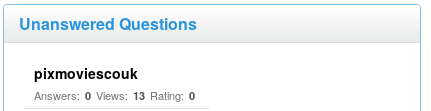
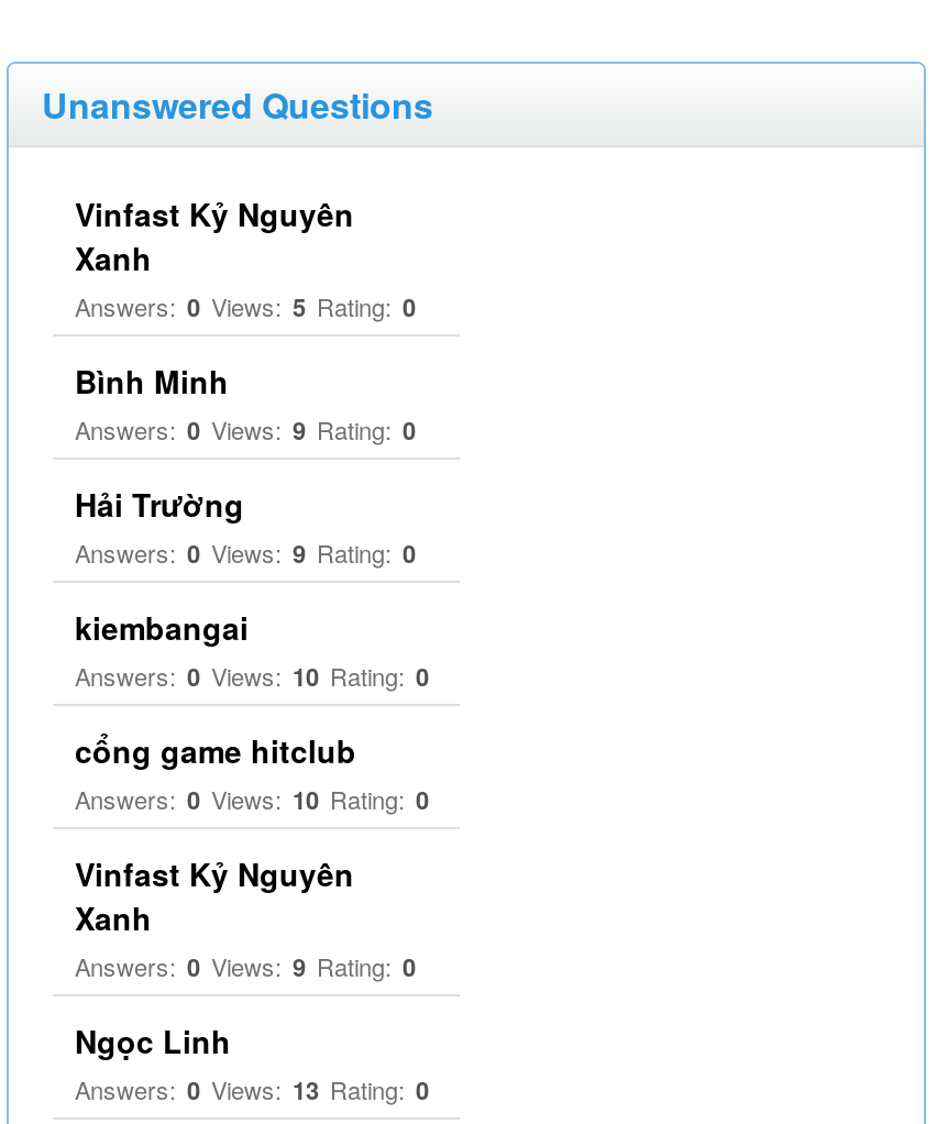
[34,63,138,83] pixmoviescouk -> [75,191,429,1062] Vinfast Kỷ Nguyên | Xanh | Answers: 0 Views: 5 Rating: 0 | Bình Minh | Answers: 0 Views: 9 Rating: 0 | Hải Trường | Answers: 0 Views: 9 Rating: 0 | kiembangai | Answers: 0 Views: 10 Rating: 0 | cổng game hitclub | Answers: 0 Views: 10 Rating: 0 | Vinfast Kỷ Nguyên | Xanh | Answers: 0 Views: 9 Rating: 0 | Ngọc Linh

